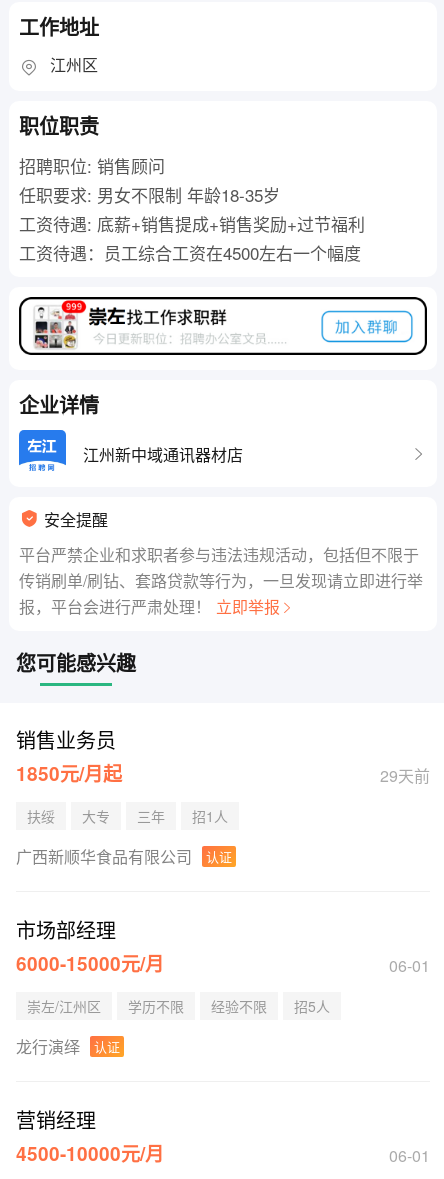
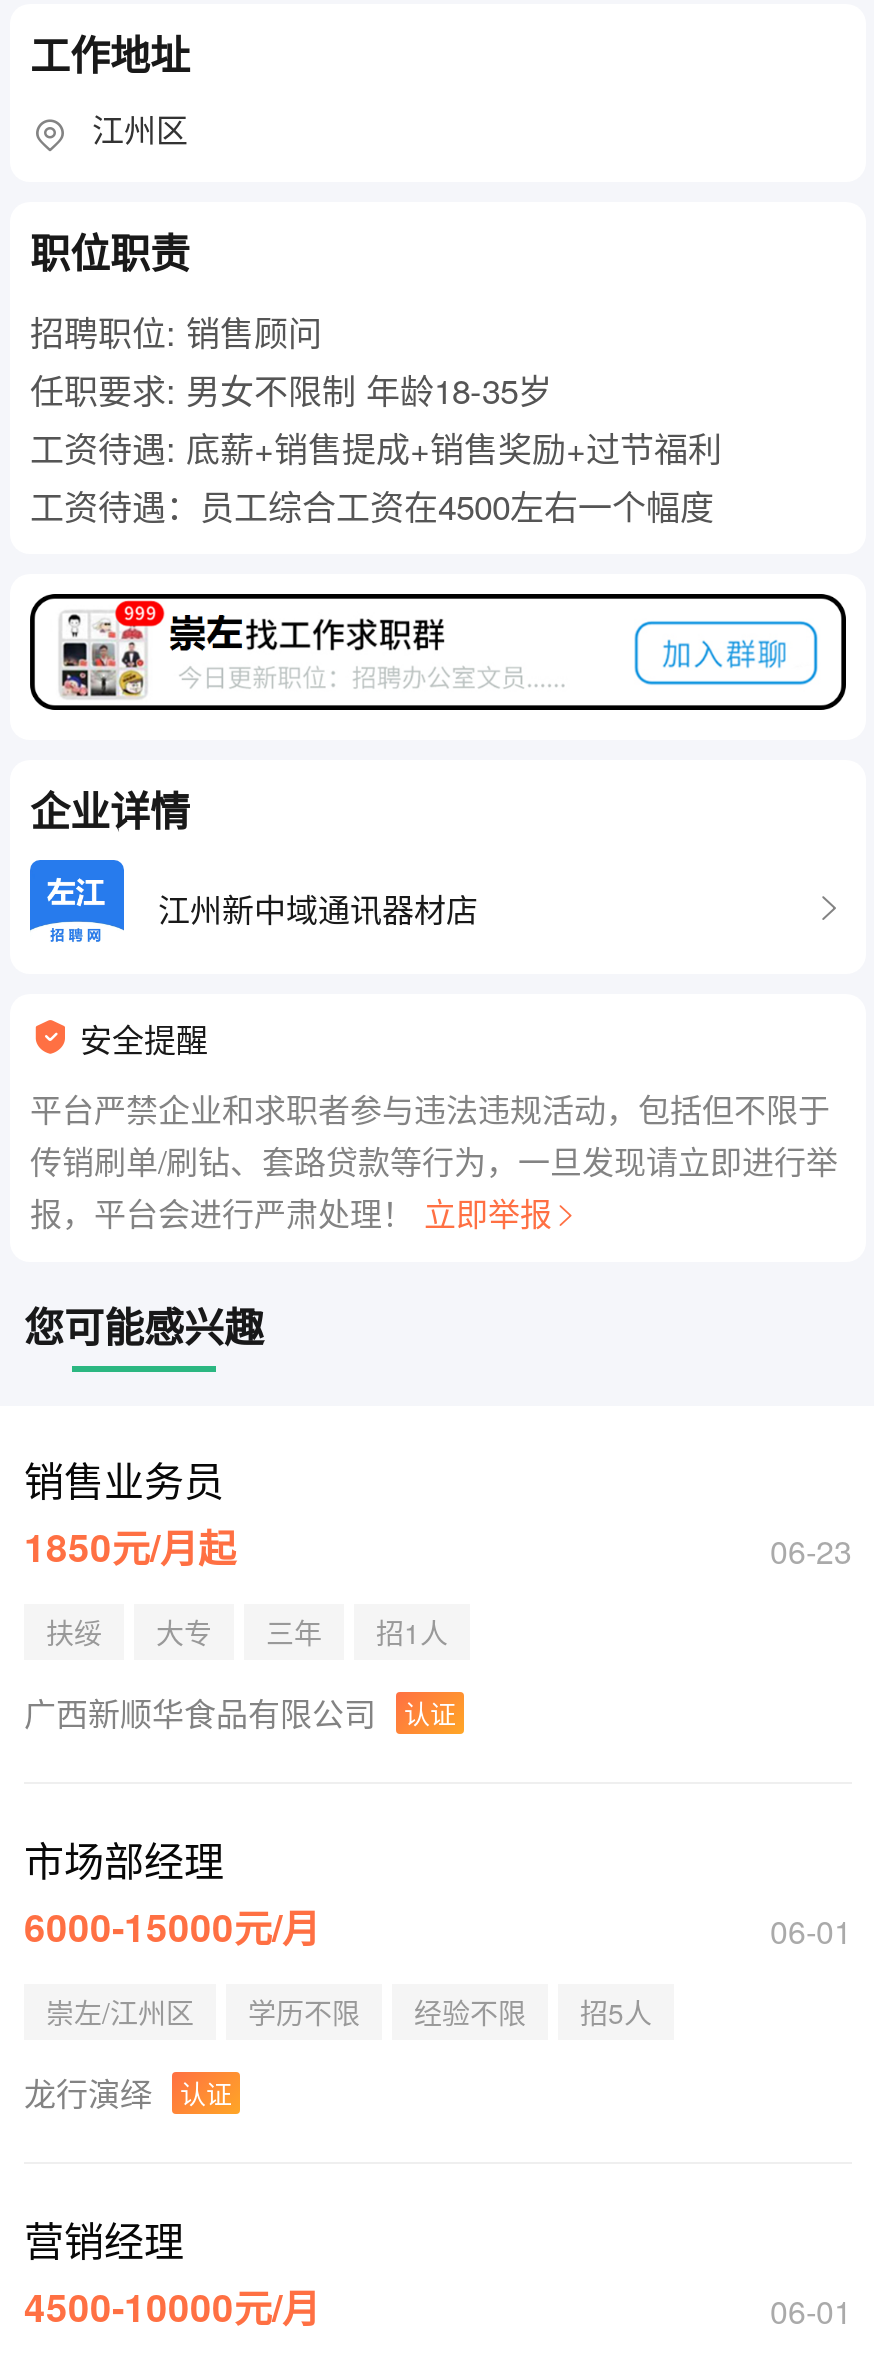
[380,764,430,787] 29天前 -> [770,1528,852,1574] 06-23

